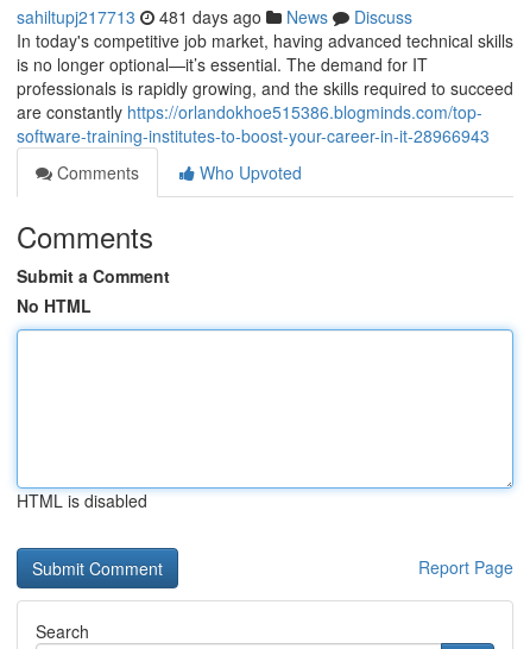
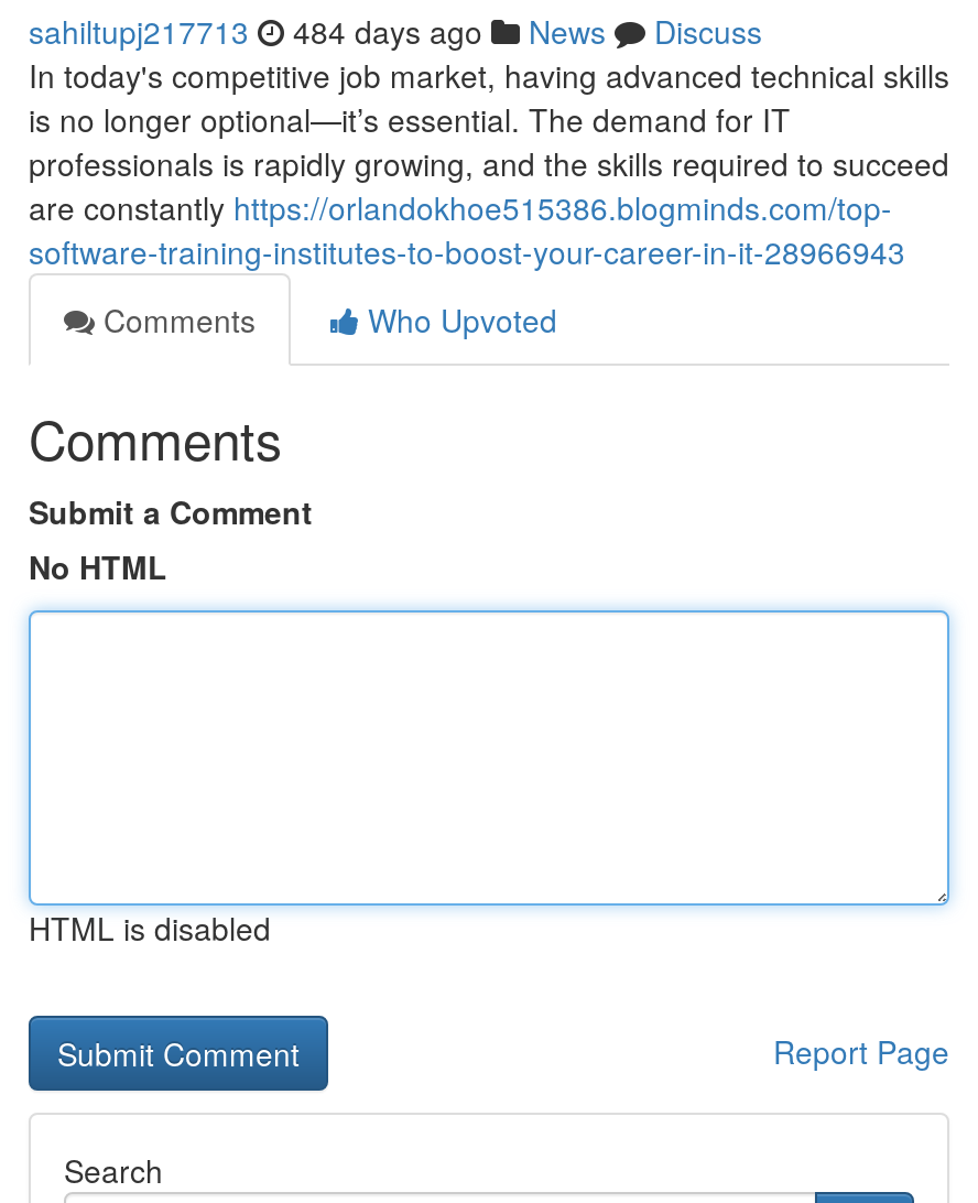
[17,5,412,29] sahiltupj217713 481 days ago News Discuss -> [29,9,762,53] sahiltupj217713 484 days ago News Discuss

